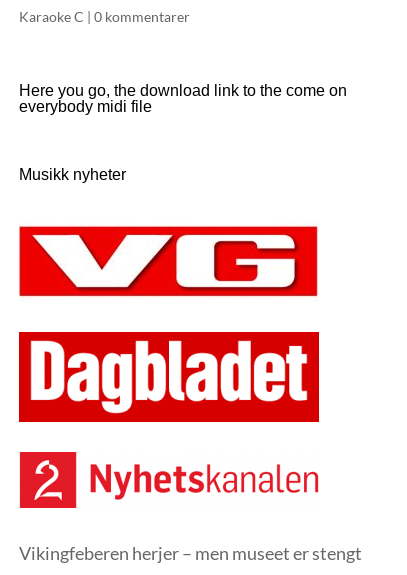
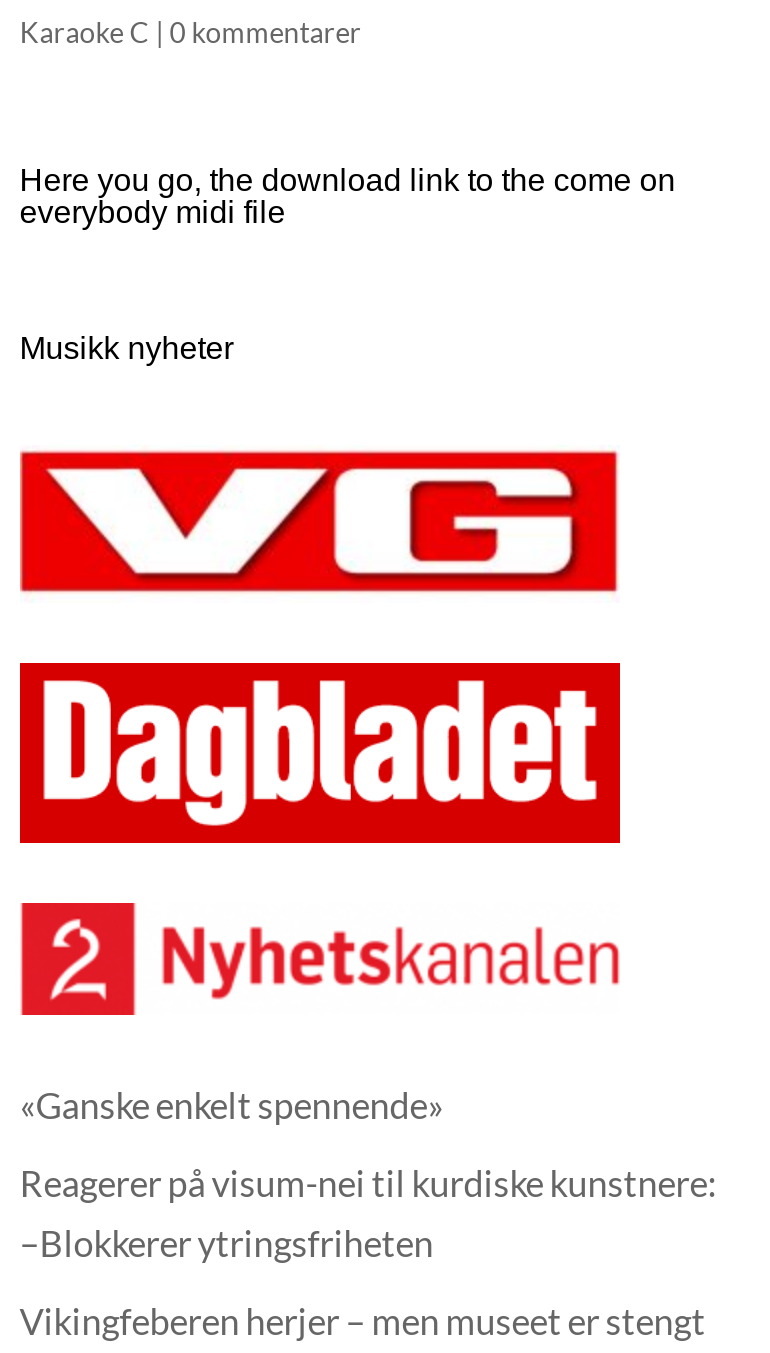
none -> [20,1083,718,1265] «Ganske enkelt spennende» | Reagerer på visum-nei til kurdiske kunstnere: | –Blokkerer ytringsfriheten

